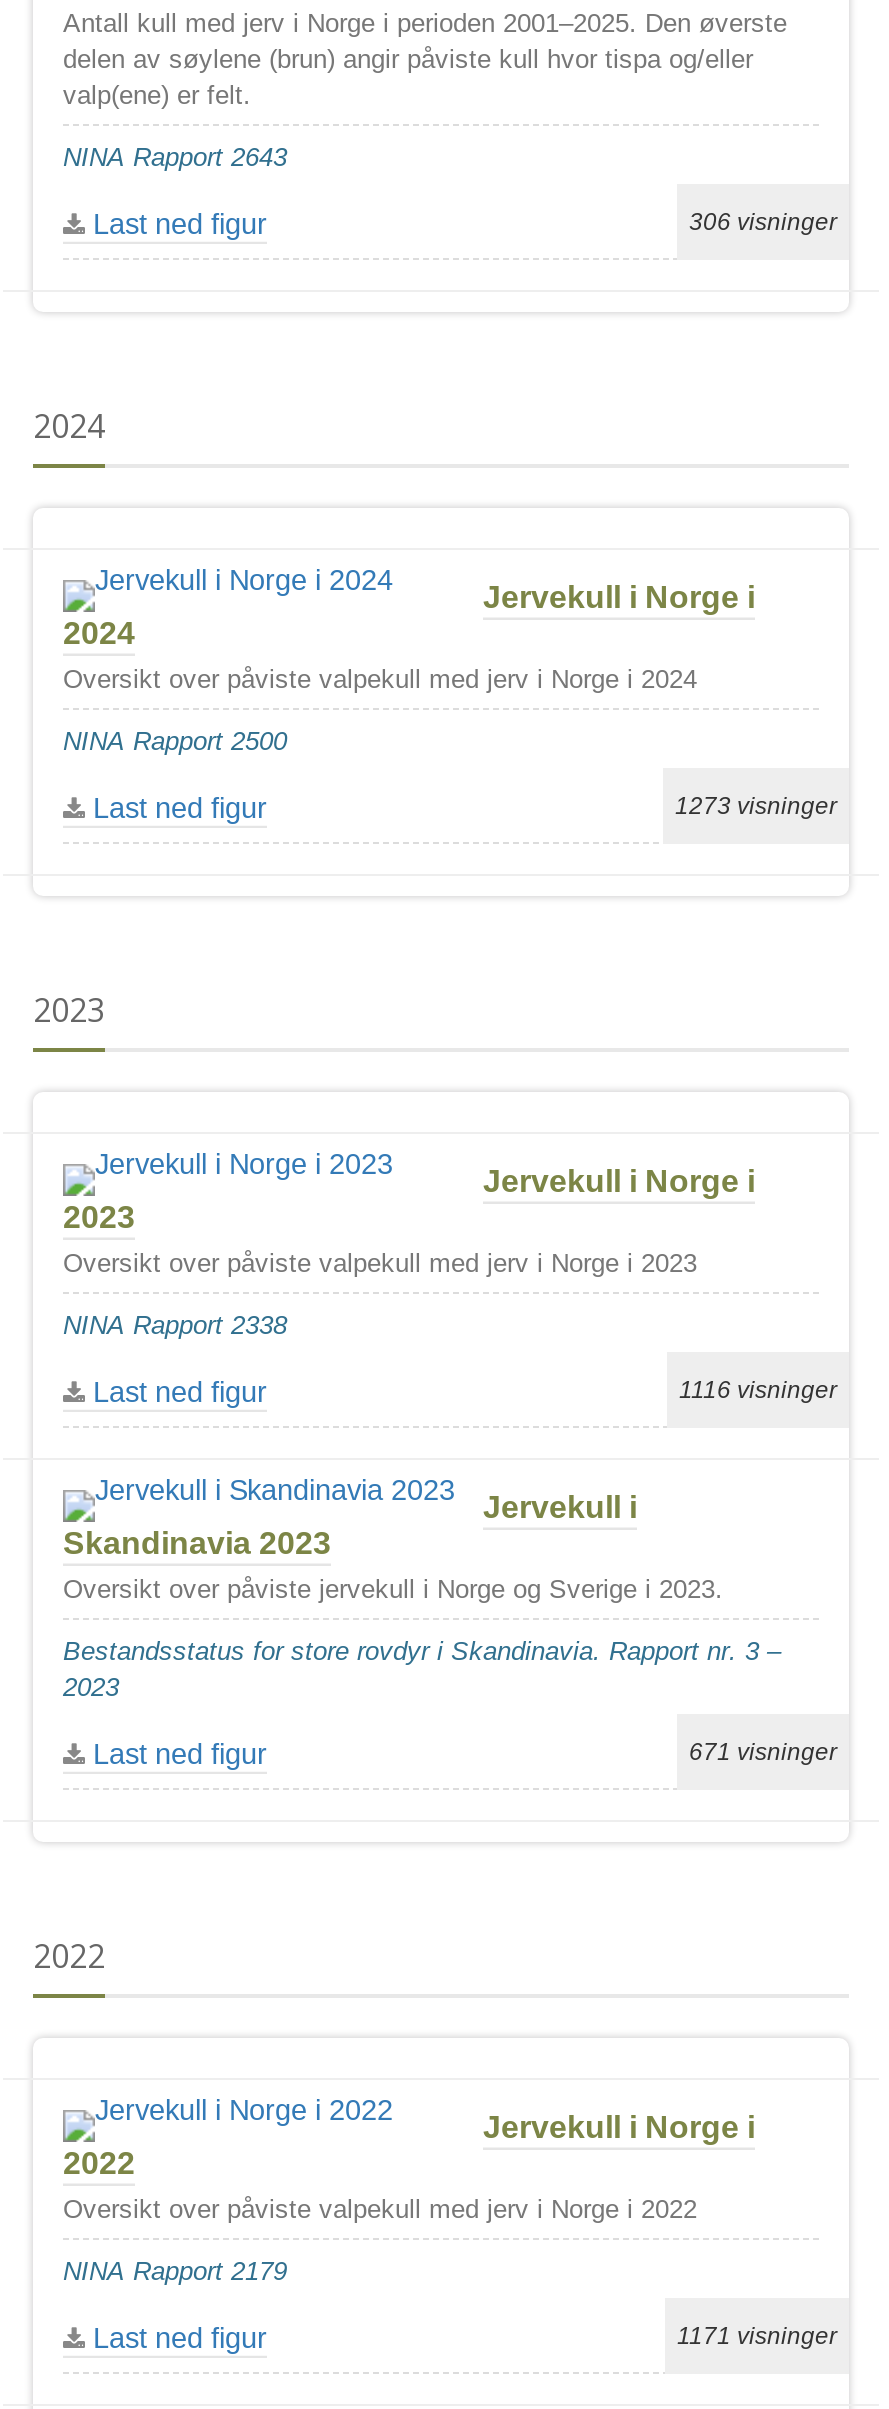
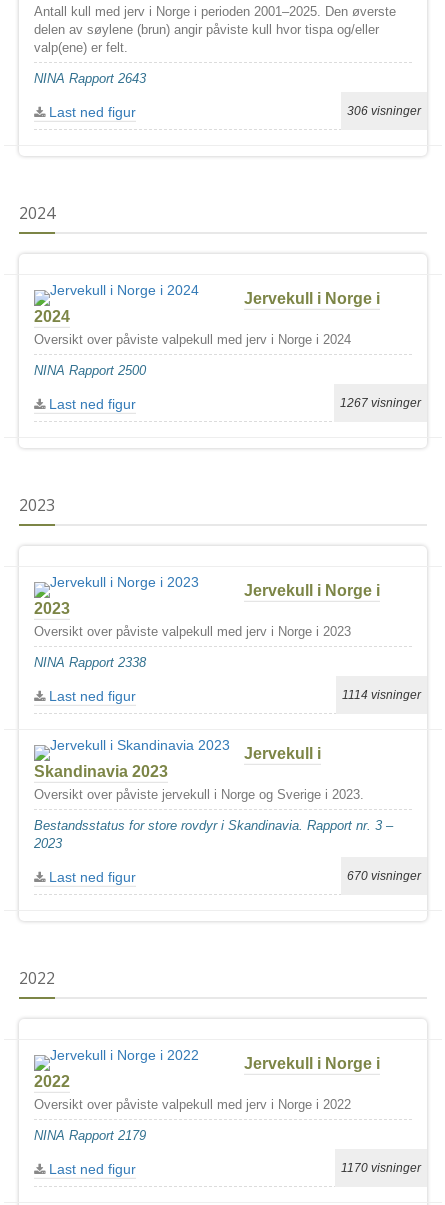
[675,792,837,820] 1273 visninger -> [340,396,421,410] 1267 visninger
[679,1376,837,1404] 1116 visninger -> [342,688,421,702] 1114 visninger
[689,1738,837,1766] 671 visninger -> [347,869,421,883] 670 visninger
[677,2322,837,2350] 1171 visninger -> [341,1161,421,1175] 1170 visninger

